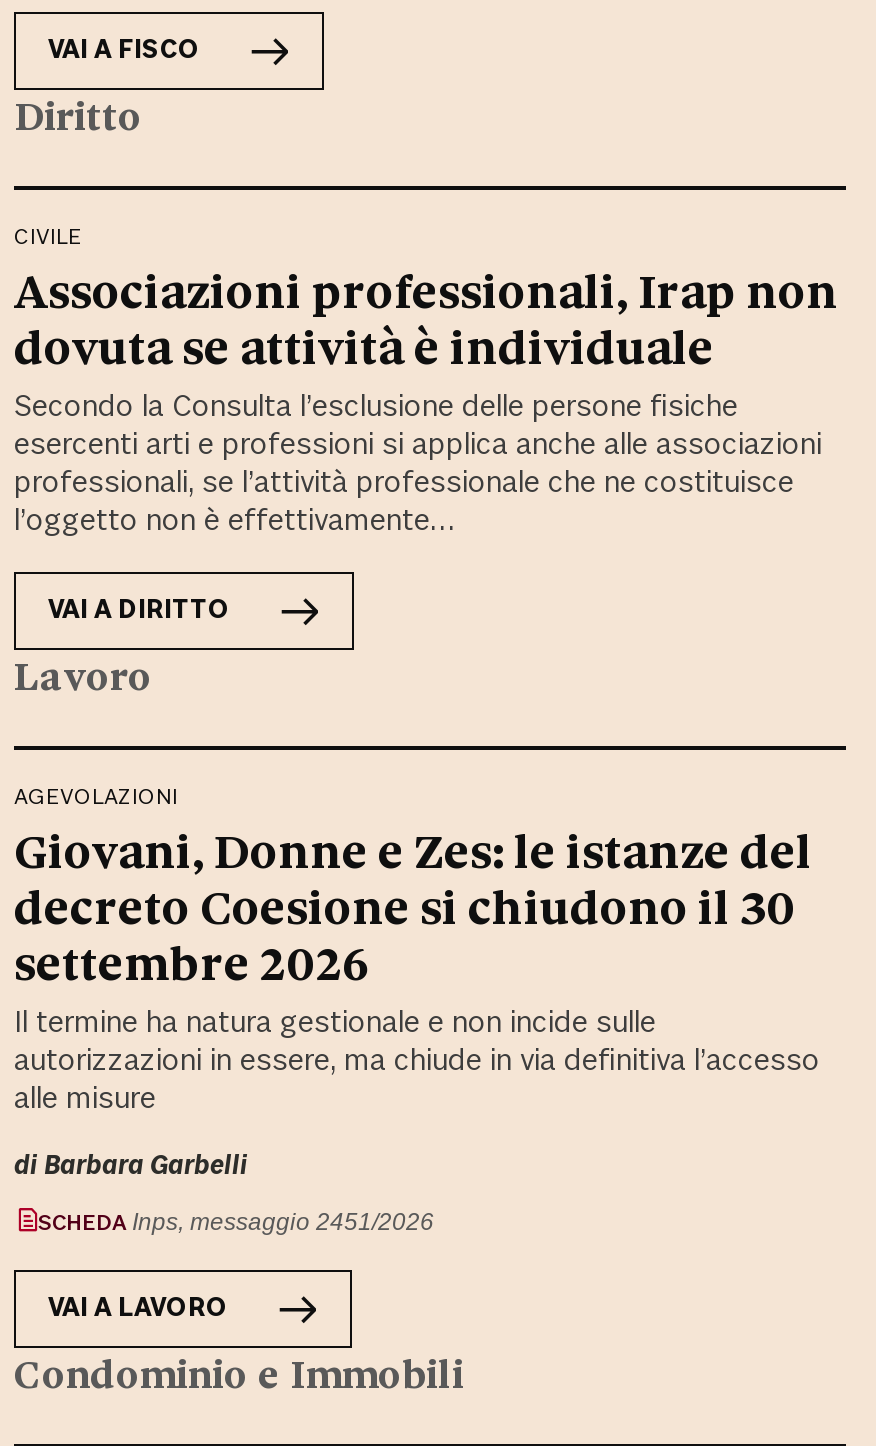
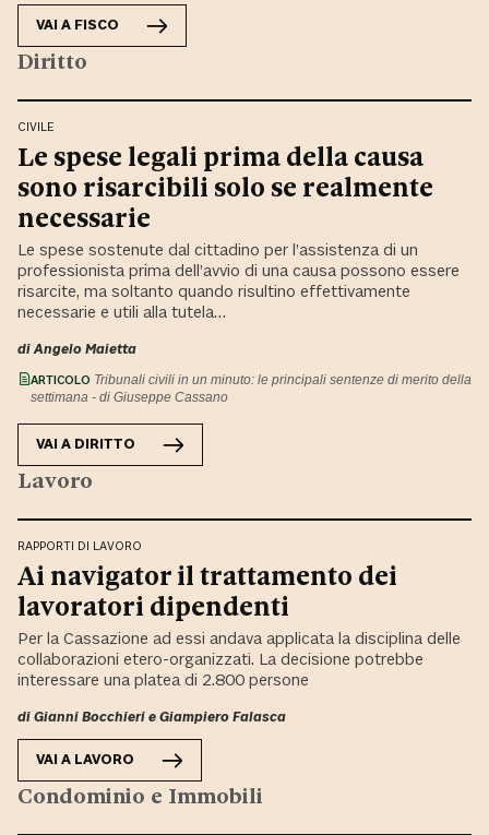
[14,254,838,540] Associazioni professionali, Irap non | dovuta se attività è individuale | Secondo la Consulta l’esclusione delle persone fisiche | esercenti arti e professioni si applica anche alle associazioni | professionali, se l’attività professionale che ne costituisce | l’oggetto non è effettivamente… -> [17,137,472,405] Le spese legali prima della causa | sono risarcibili solo se realmente | necessarie | Le spese sostenute dal cittadino per l’assistenza di un | professionista prima dell’avvio di una causa possono essere | risarcite, ma soltanto quando risultino effettivamente | necessarie e utili alla tutela… | di Angelo Maietta | ARTICOLO Tribunali civili in un minuto: le principali sentenze di merito della | settimana - di Giuseppe Cassano
moved [14,594,230,702] -> [17,436,135,495]: VAI A DIRITTO | Lavoro
[14,781,820,1238] AGEVOLAZIONI | Giovani, Donne e Zes: le istanze del | decreto Coesione si chiudono il 30 | settembre 2026 | Il termine ha natura gestionale e non incide sulle | autorizzazioni in essere, ma chiude in via definitiva l’accesso | alle misure | di Barbara Garbelli | SCHEDA Inps, messaggio 2451/2026 -> [17,538,461,726] RAPPORTI DI LAVORO | Ai navigator il trattamento dei | lavoratori dipendenti | Per la Cassazione ad essi andava applicata la disciplina delle | collaborazioni etero-organizzati. La decisione potrebbe | interessare una platea di 2.800 persone | di Gianni Bocchieri e Giampiero Falasca

